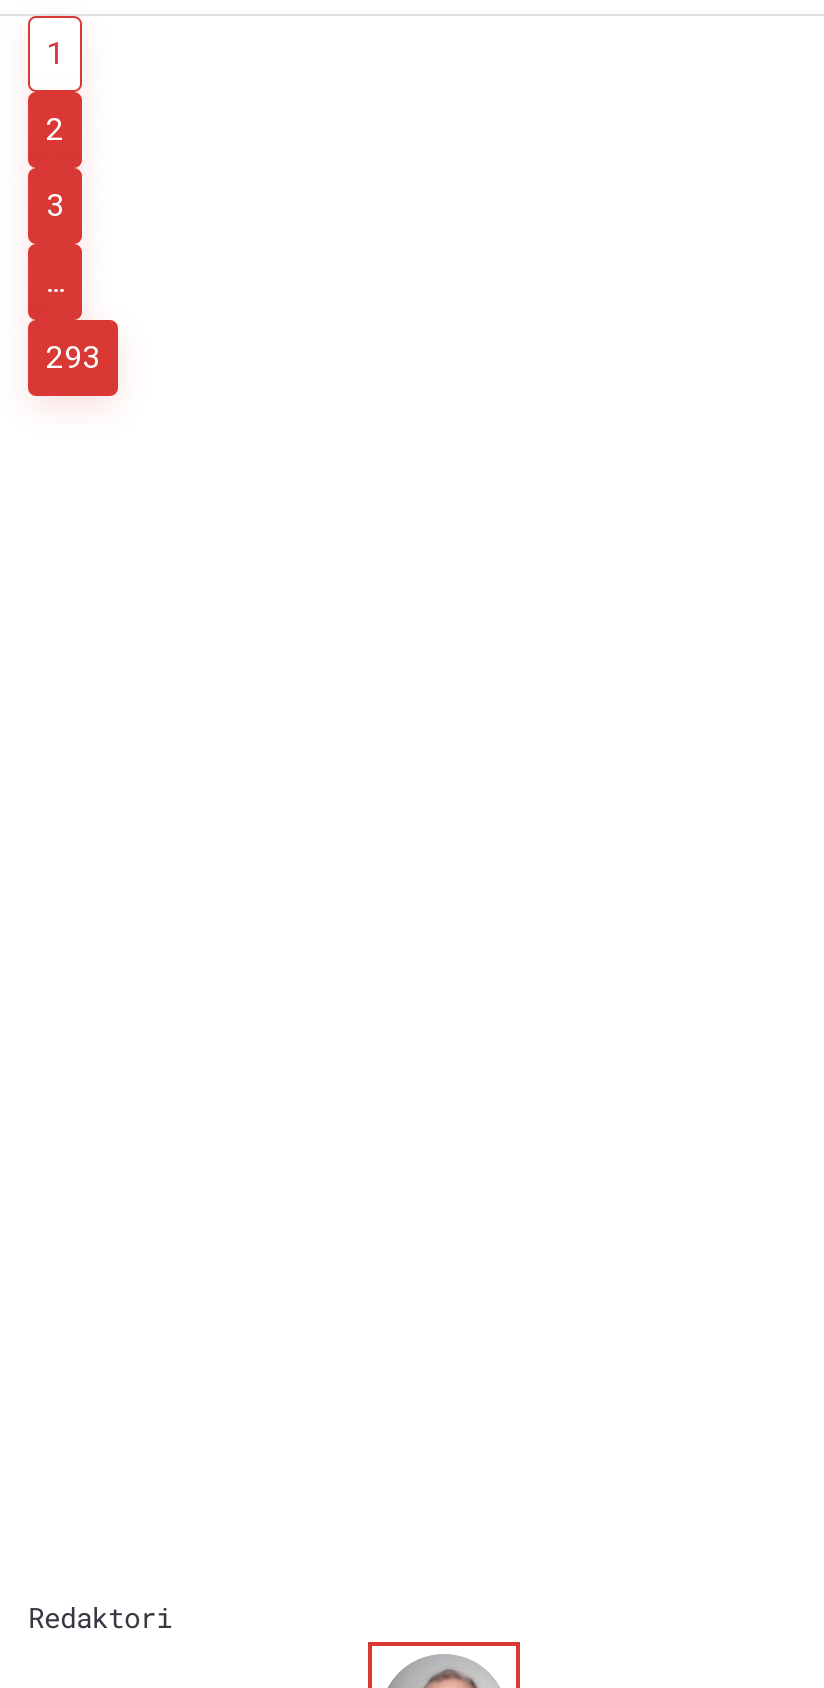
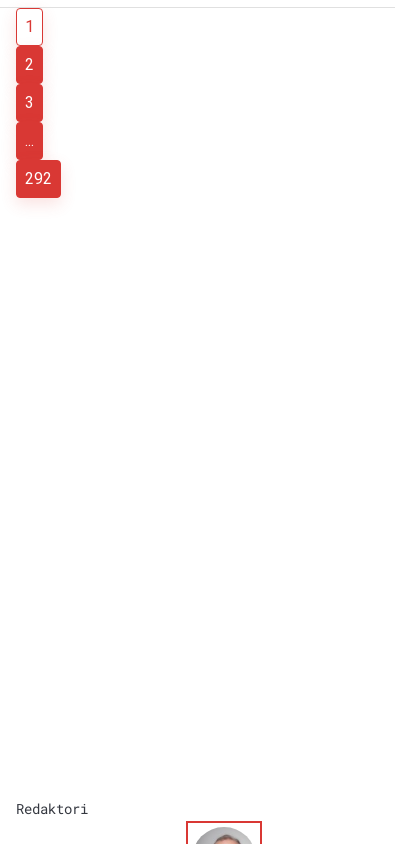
[46,338,100,376] 293 -> [25,169,52,188] 292

